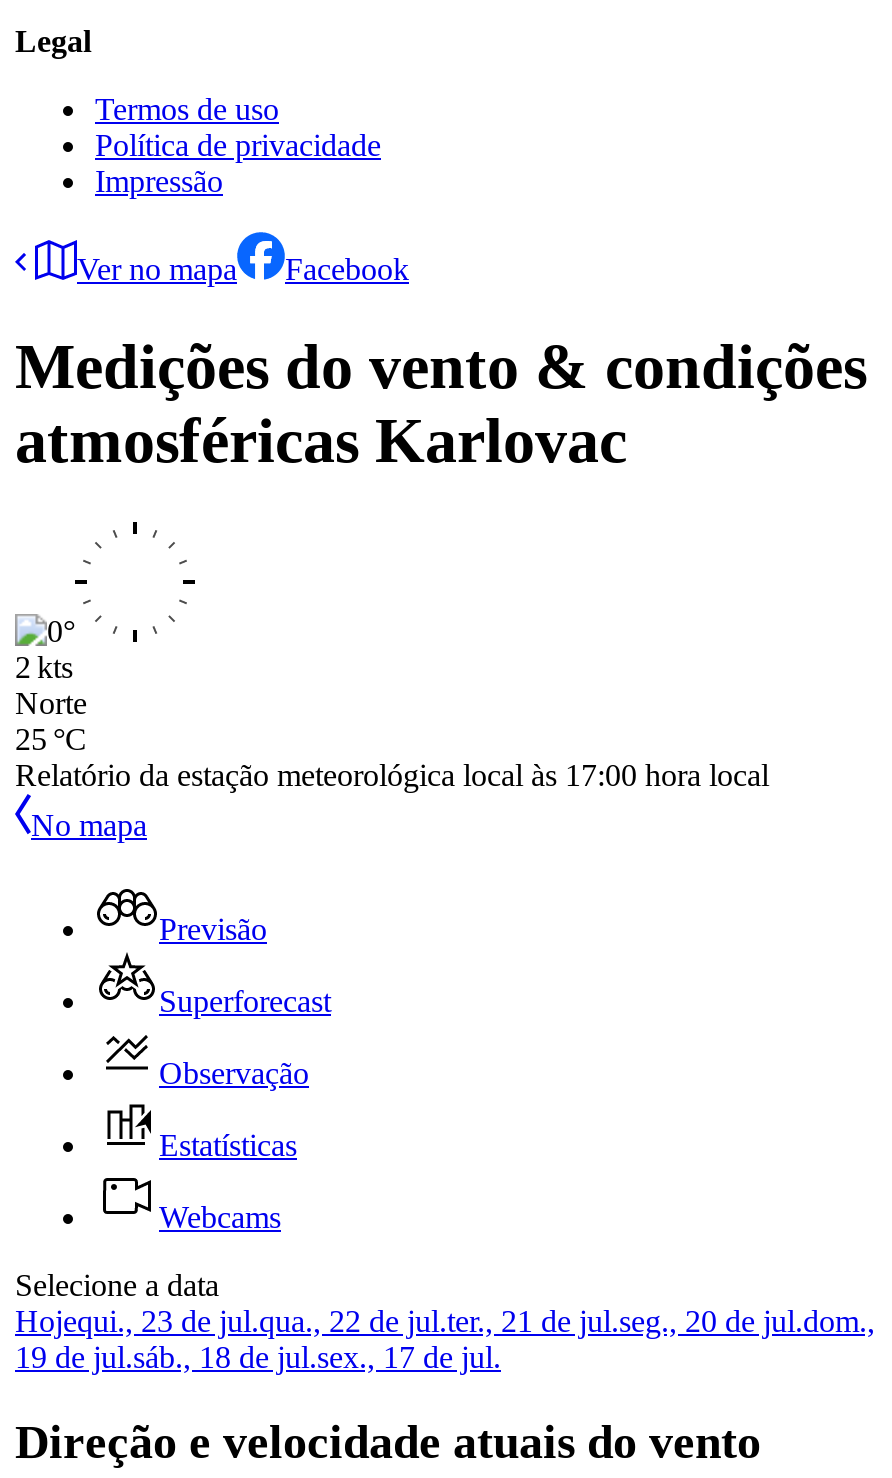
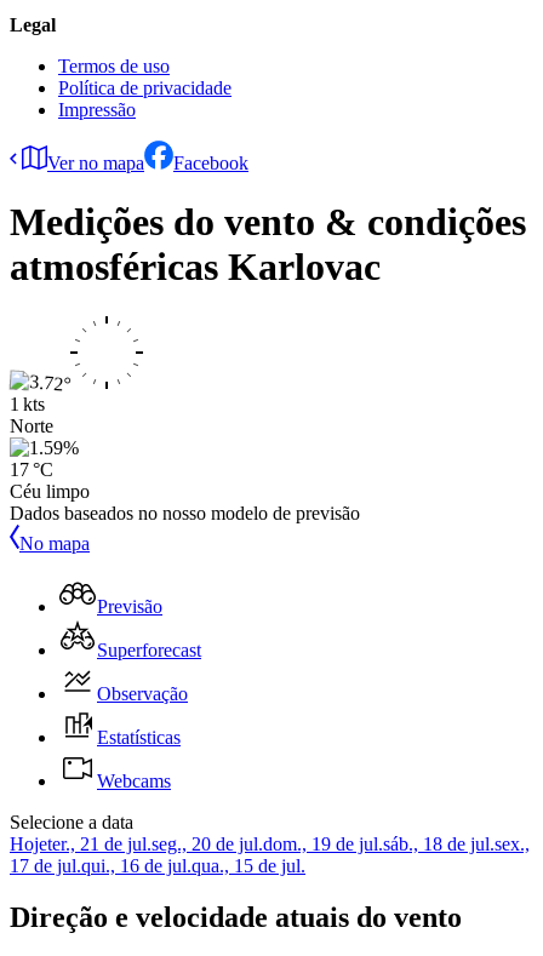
[15,650,73,684] 2 kts -> [10,394,45,414] 1 kts
[15,722,769,792] 25 °C | Relatório da estação meteorológica local às 17:00 hora local -> [10,459,360,523] 17 °C | Céu limpo | Dados baseados no nosso modelo de previsão
[15,1304,875,1338] Hojequi., 23 de jul.qua., 22 de jul.ter., 21 de jul.seg., 20 de jul.dom., -> [10,834,530,854] Hojeter., 21 de jul.seg., 20 de jul.dom., 19 de jul.sáb., 18 de jul.sex.,
[15,1340,501,1374] 19 de jul.sáb., 18 de jul.sex., 17 de jul. -> [10,855,305,876] 17 de jul.qui., 16 de jul.qua., 15 de jul.

